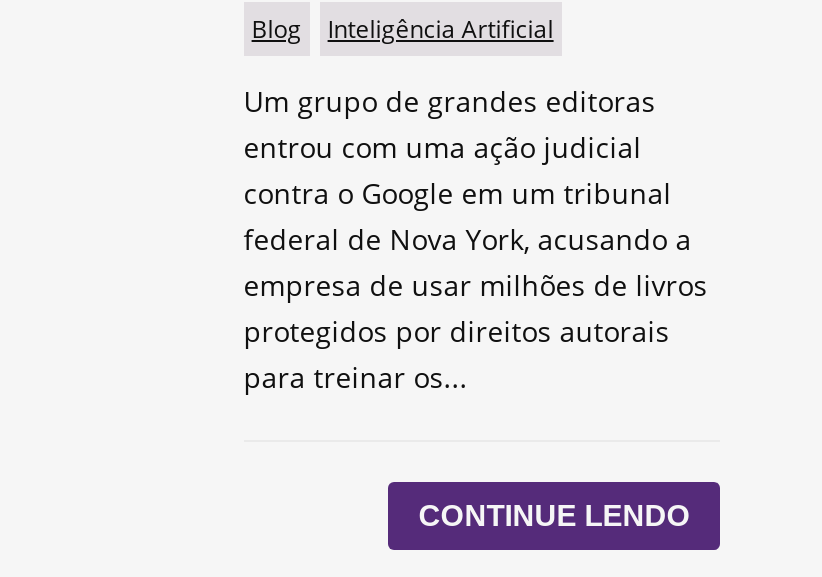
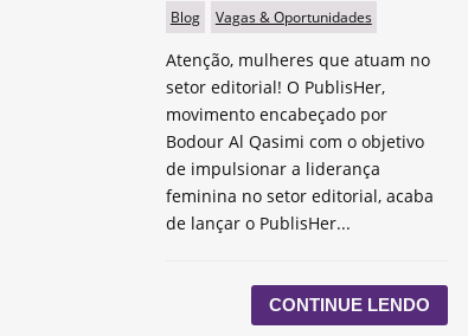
[328,11,554,45] Inteligência Artificial -> [215,7,372,27] Vagas & Oportunidades
[244,81,708,395] Um grupo de grandes editoras | entrou com uma ação judicial | contra o Google em um tribunal | federal de Nova York, acusando a | empresa de usar milhões de livros | protegidos por direitos autorais | para treinar os... -> [166,48,433,234] Atenção, mulheres que atuam no | setor editorial! O PublisHer, | movimento encabeçado por | Bodour Al Qasimi com o objetivo | de impulsionar a liderança | feminina no setor editorial, acaba | de lançar o PublisHer...

